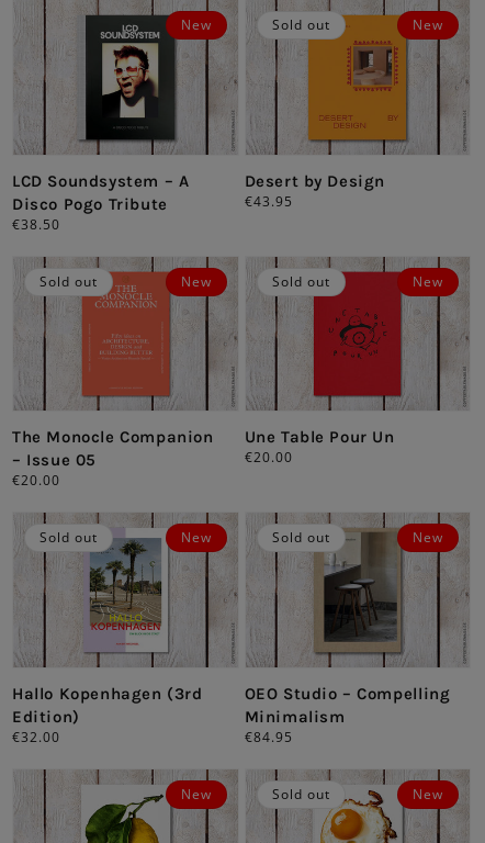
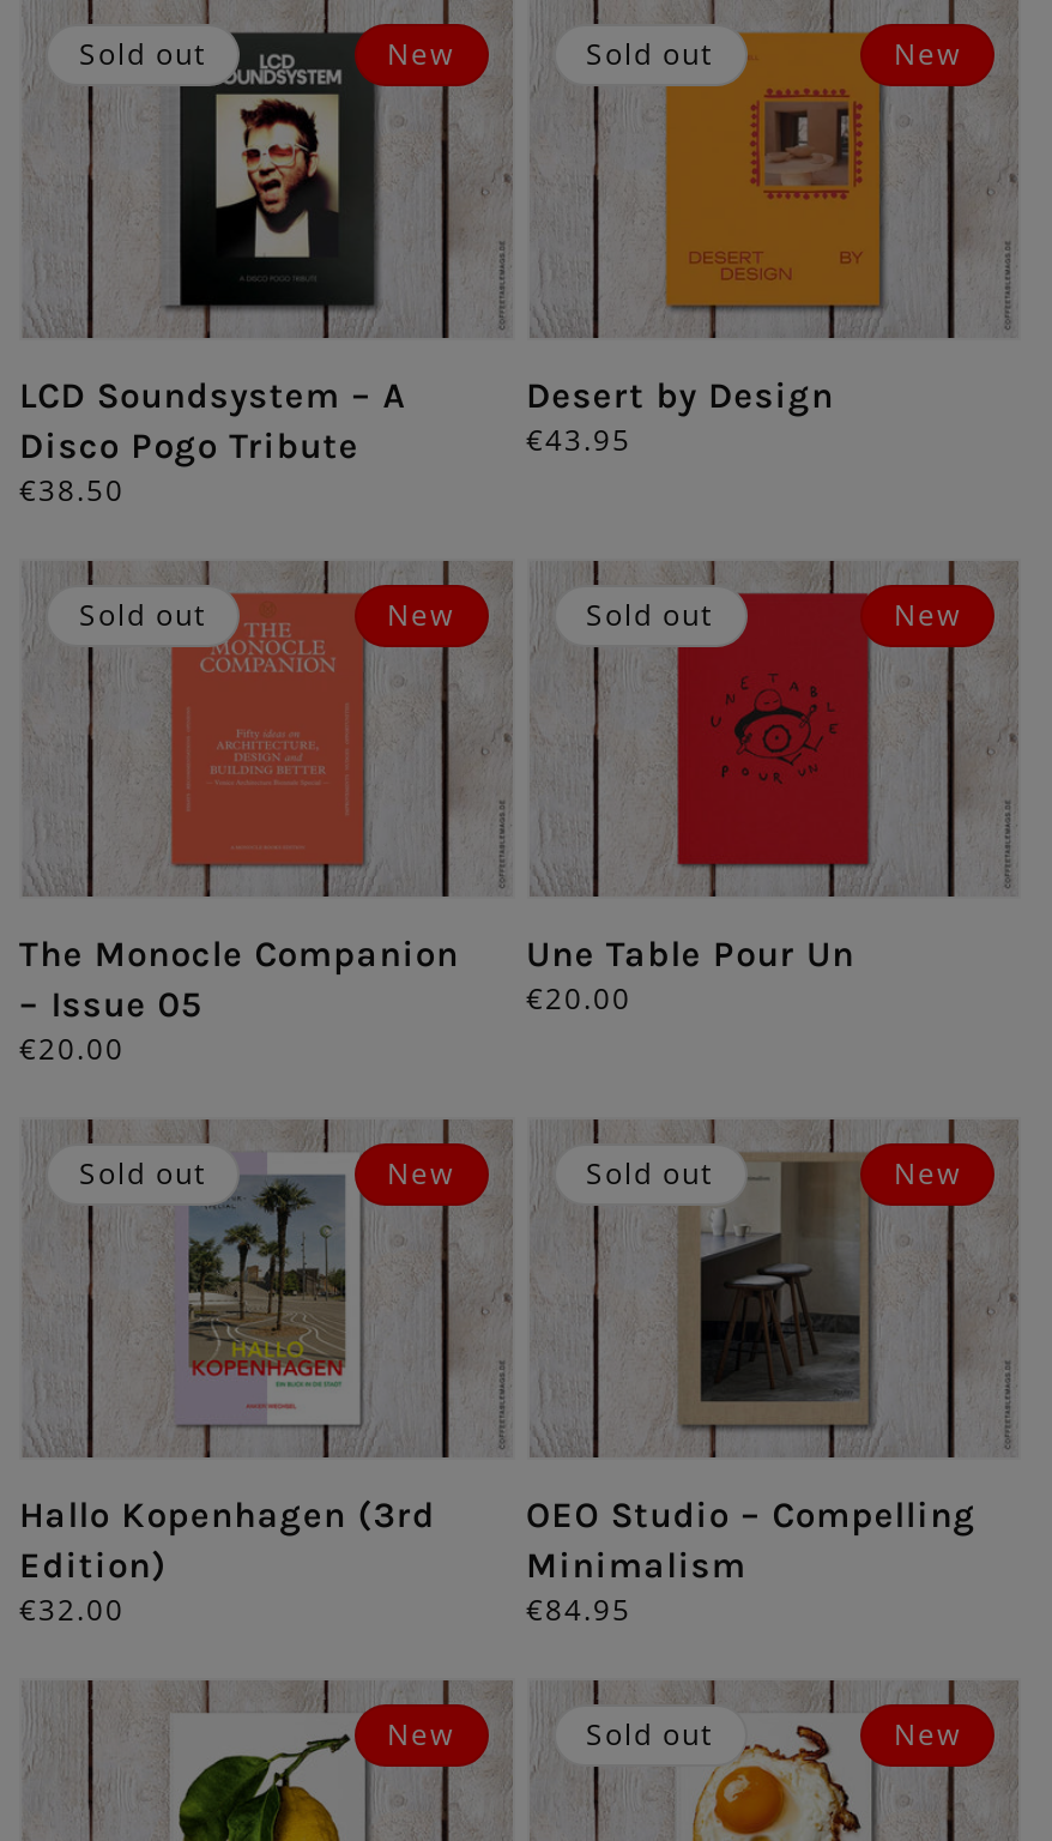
none -> [79,34,206,75] Sold out

